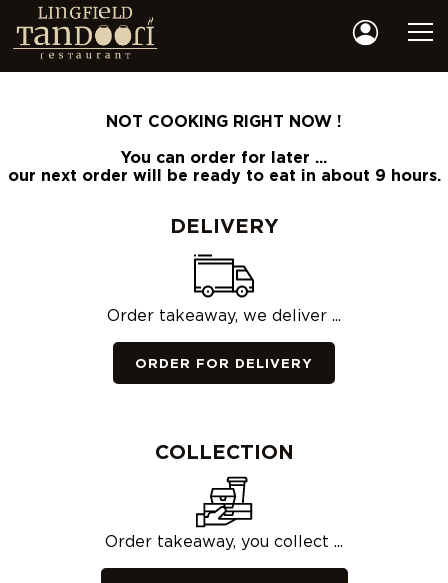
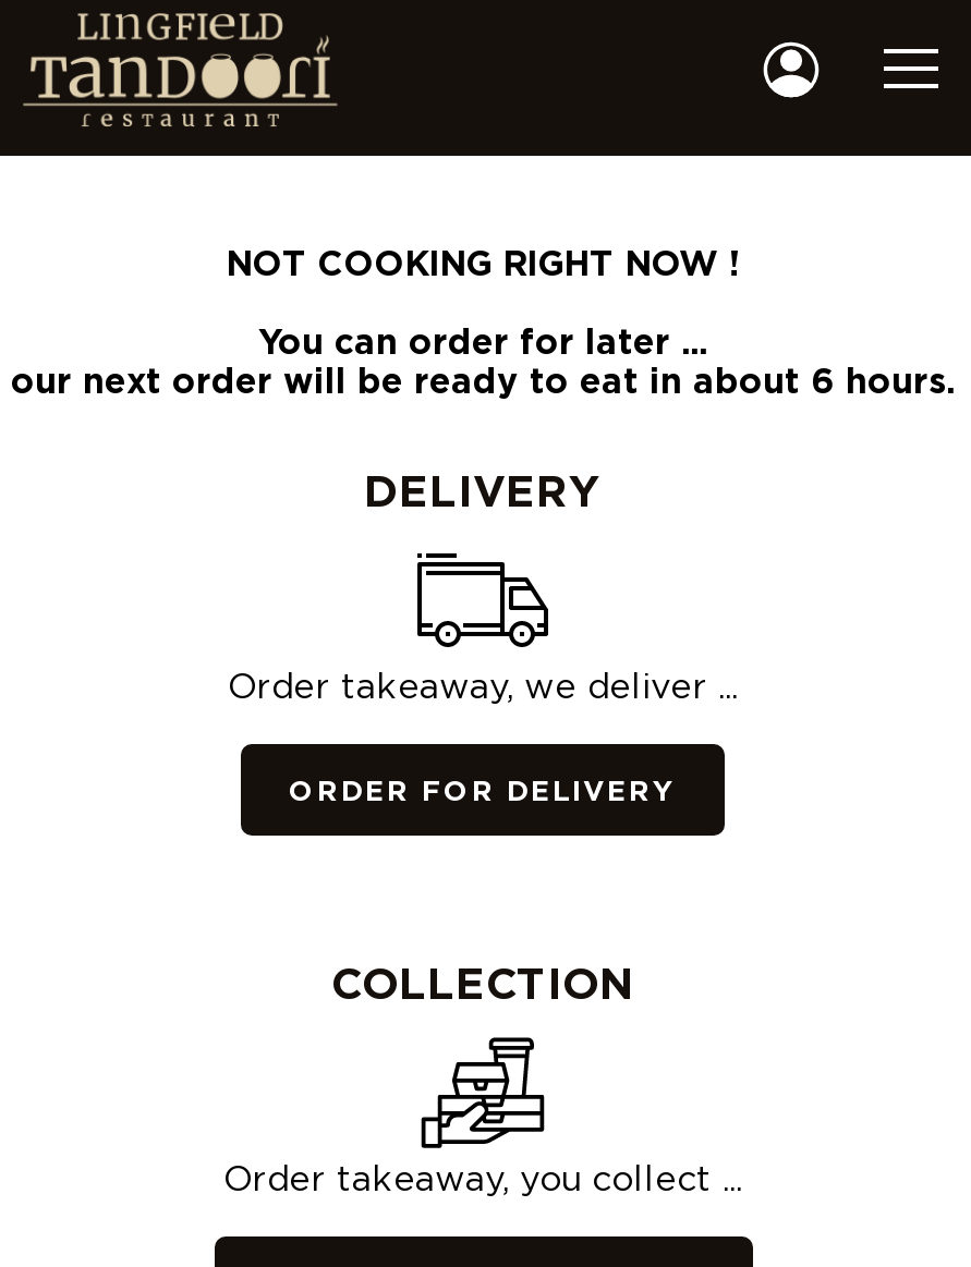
[7,166,440,184] our next order will be ready to eat in about 9 hours. -> [11,361,955,400] our next order will be ready to eat in about 6 hours.

